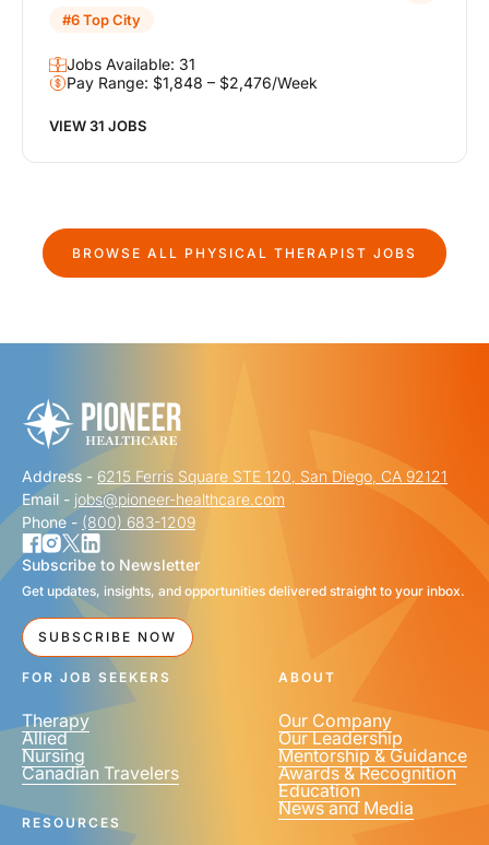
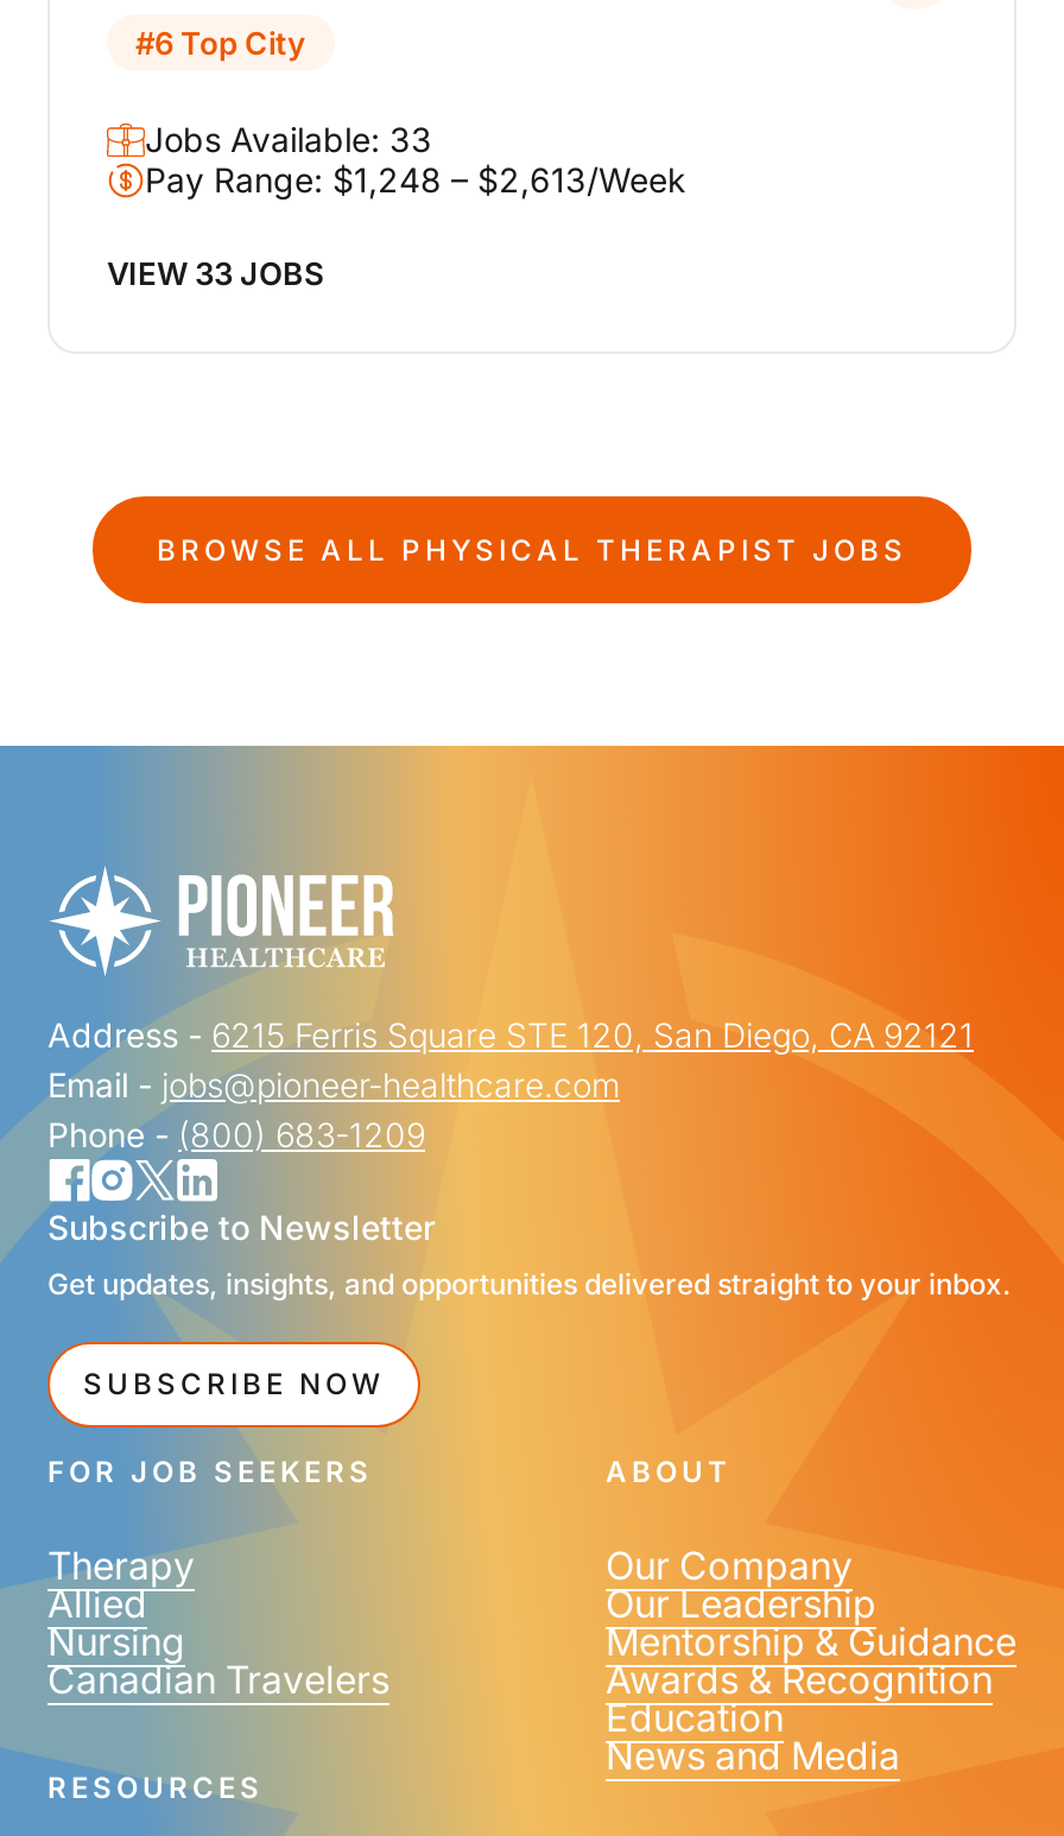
[67,55,195,73] Jobs Available: 31 -> [145,119,432,159] Jobs Available: 33
[67,73,318,92] Pay Range: $1,848 – $2,476/Week -> [145,159,686,200] Pay Range: $1,248 – $2,613/Week
[49,117,146,134] VIEW 31 JOBS -> [107,254,323,292] VIEW 33 JOBS

